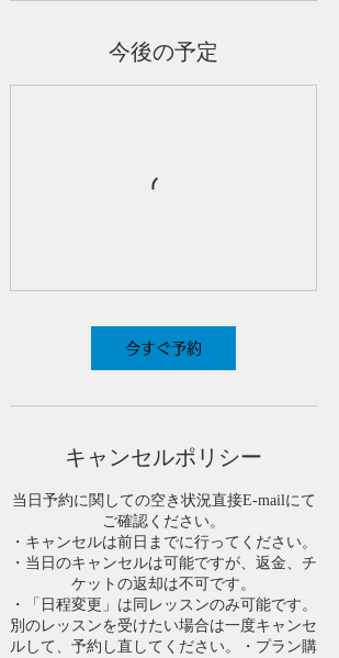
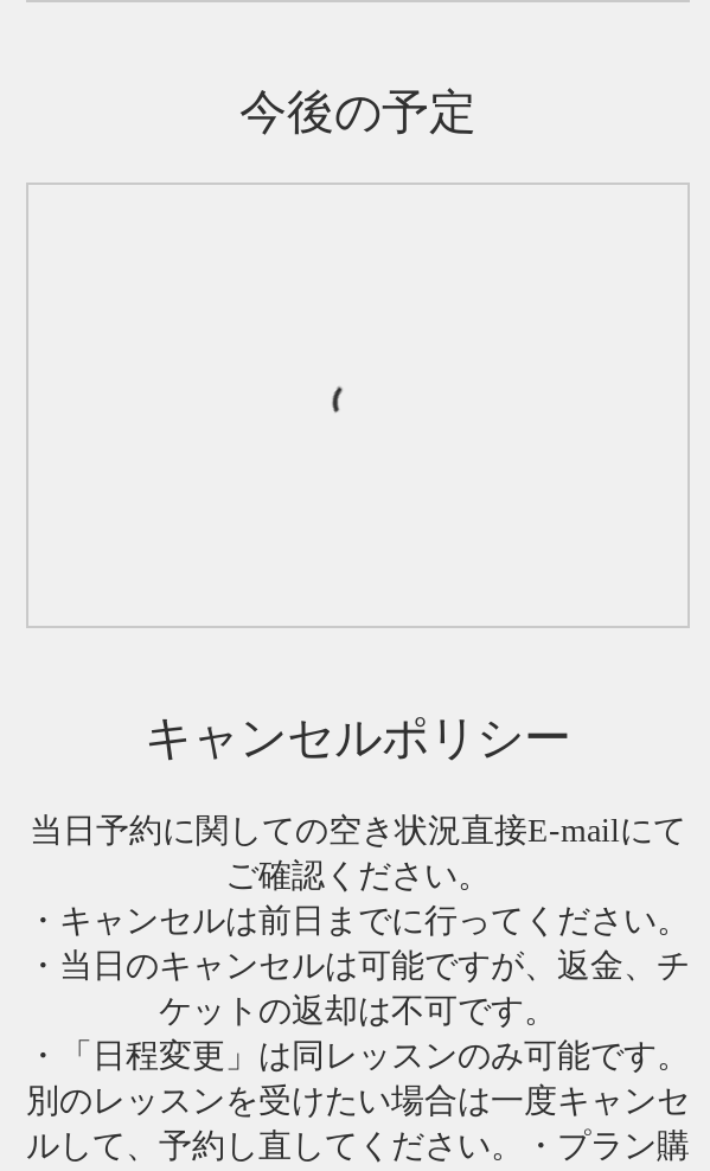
[125,341,202,356] 今すぐ予約 -> none

